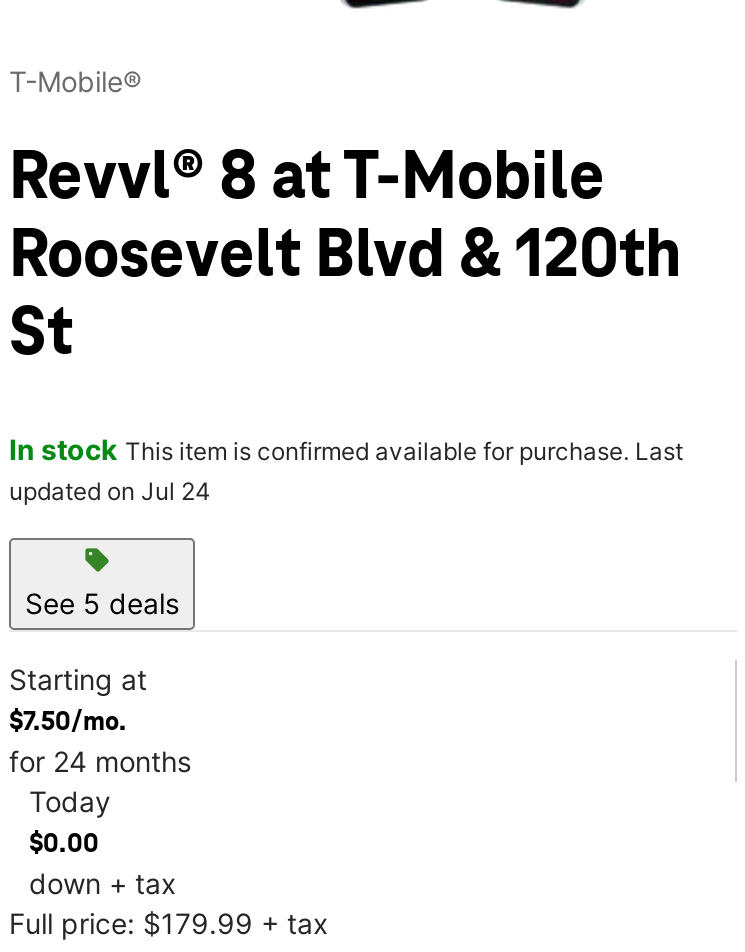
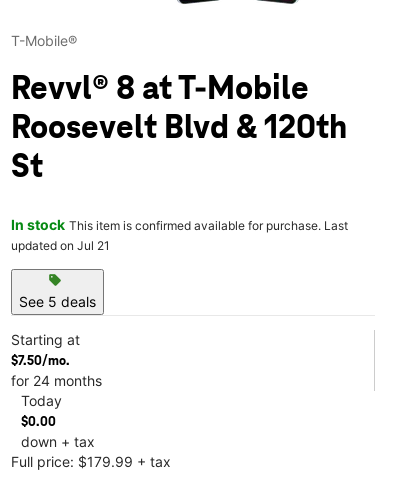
[9,476,211,506] updated on Jul 24 -> [11,238,110,253] updated on Jul 21

